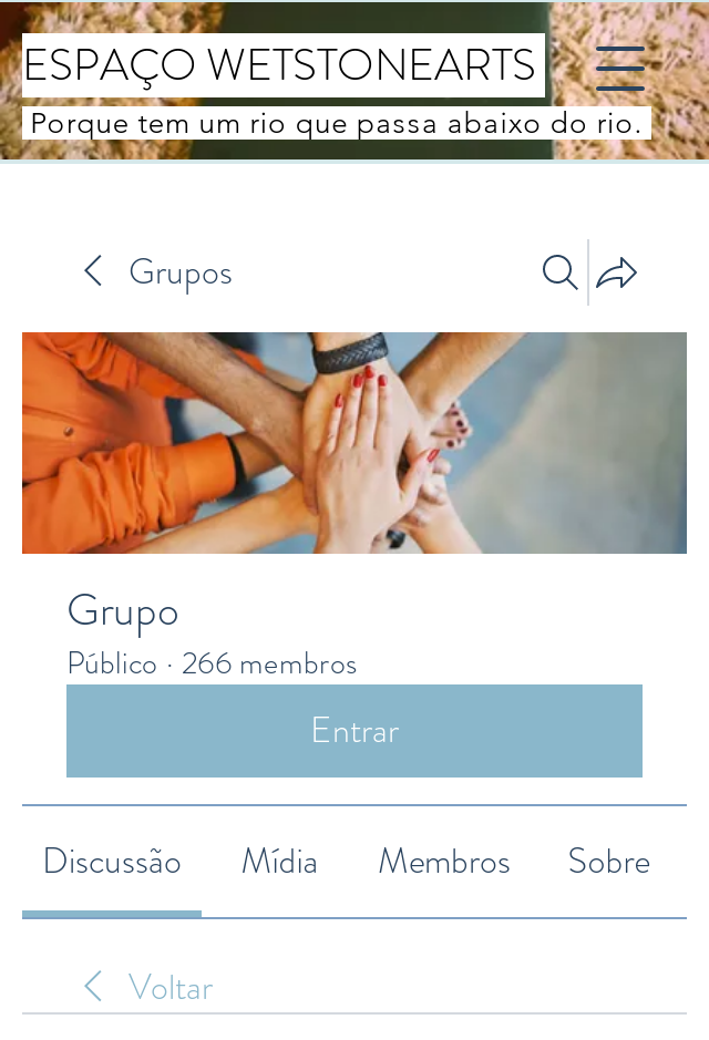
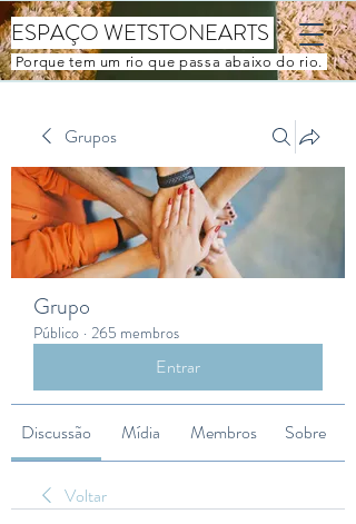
[66,640,357,684] Público · 266 membros -> [33,322,179,344] Público · 265 membros

